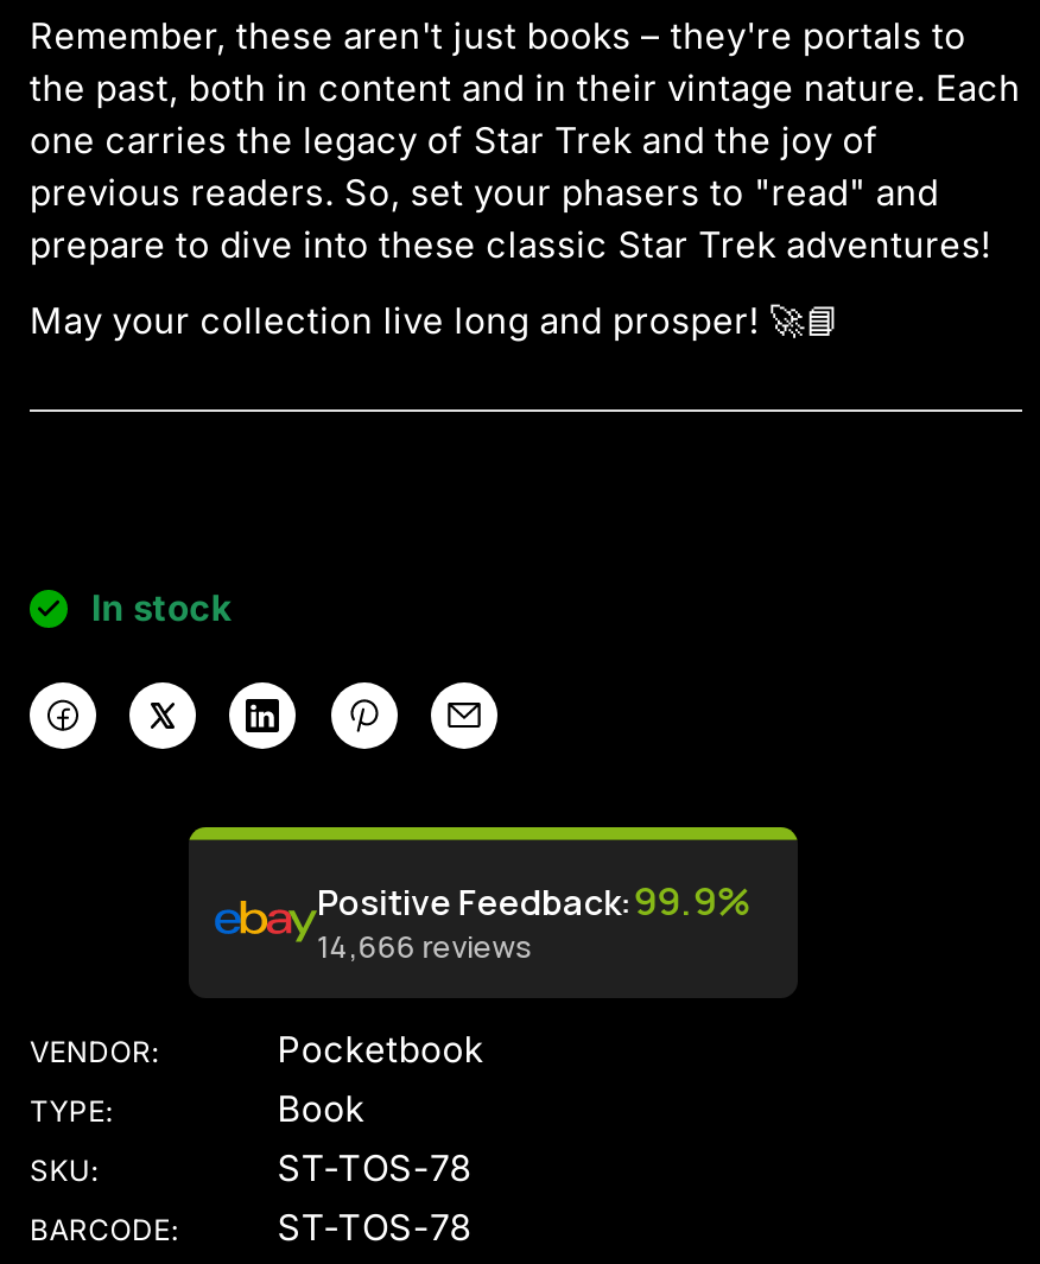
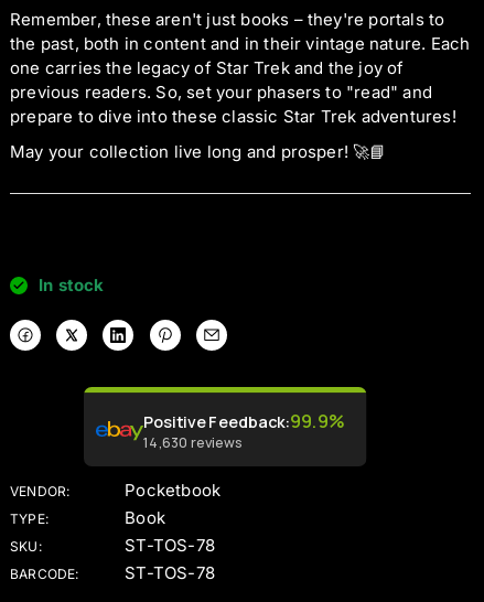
[316,925,532,965] 14,666 reviews -> [143,432,242,451] 14,630 reviews

